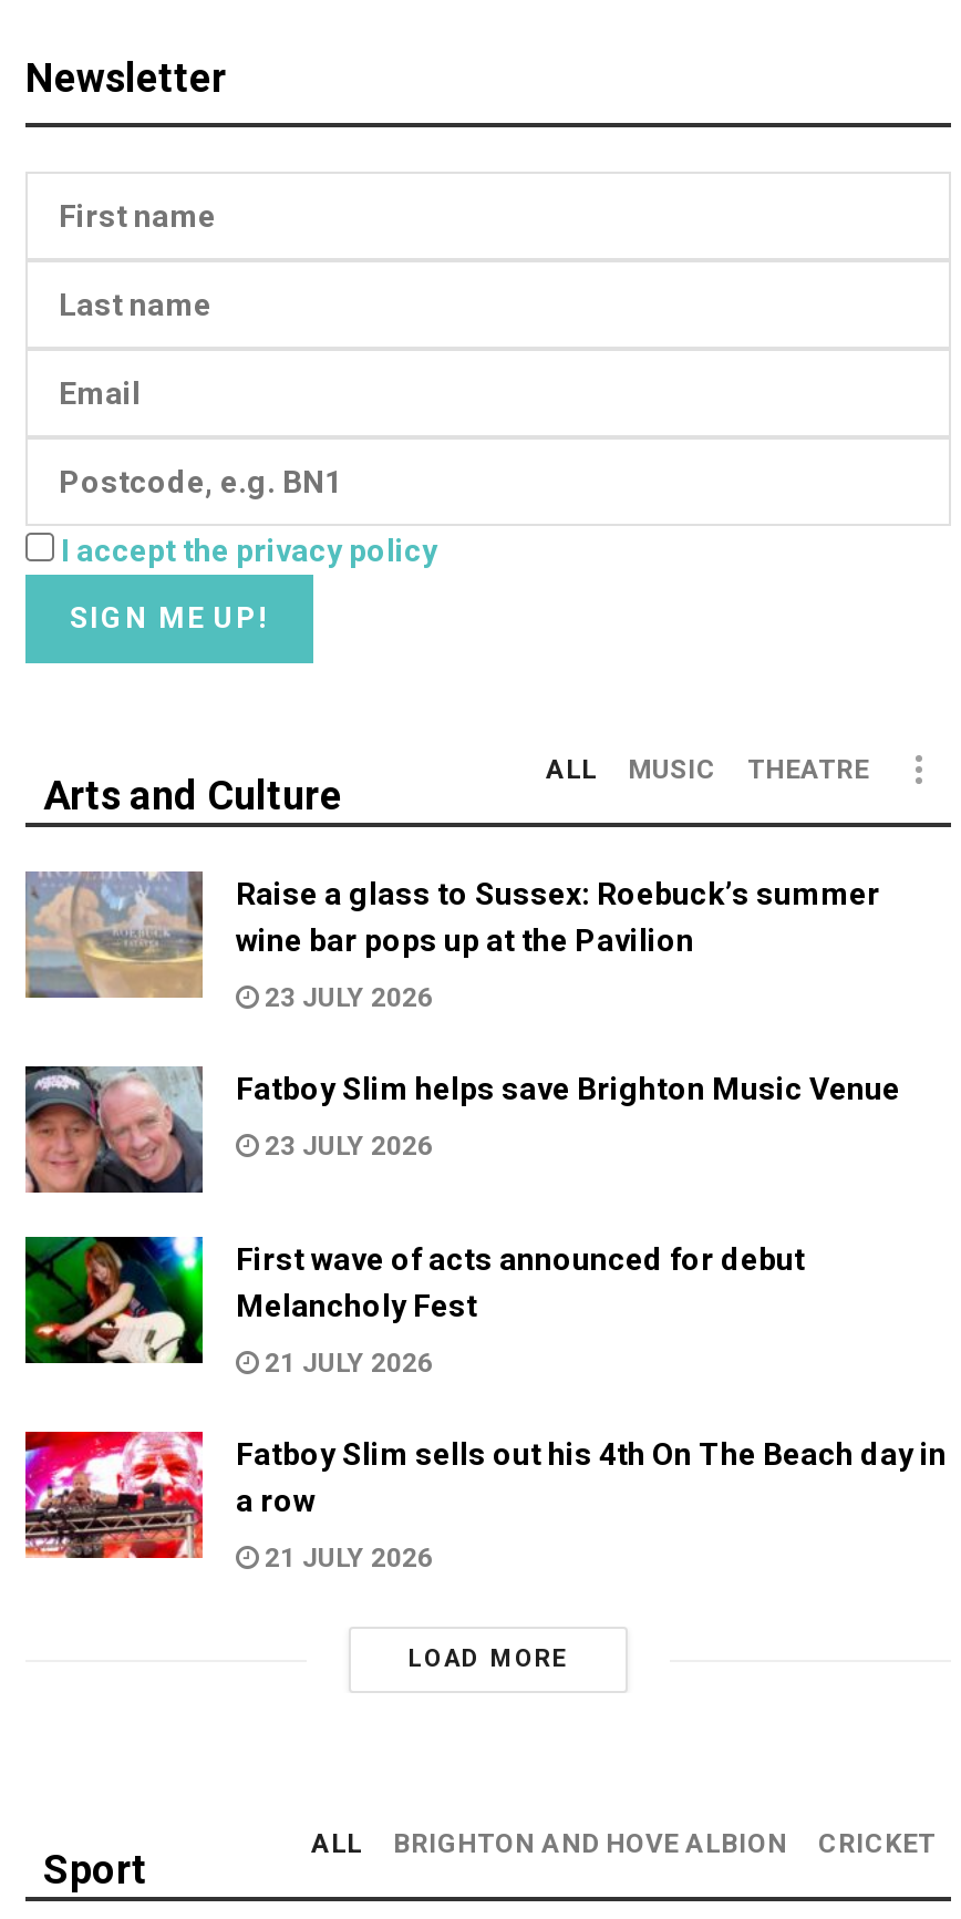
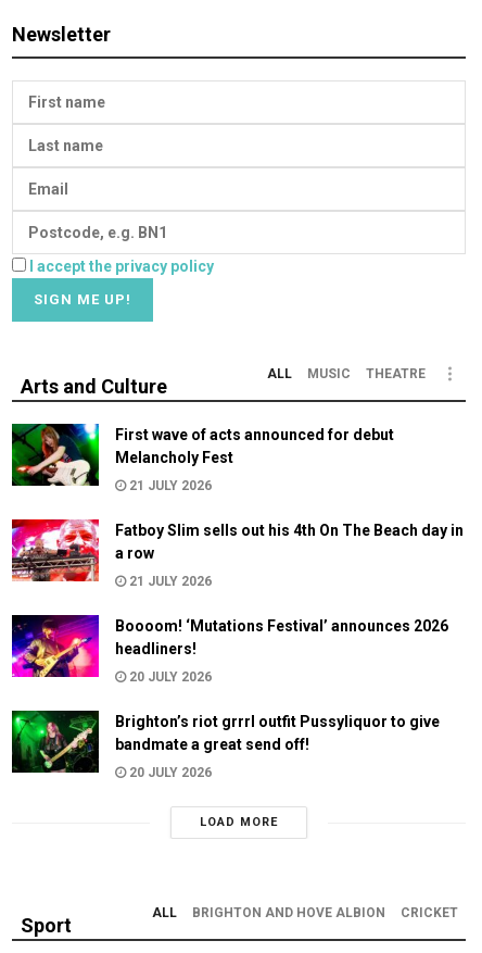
[25,869,900,1162] [image] | Raise a glass to Sussex: Roebuck’s summer | wine bar pops up at the Pavilion | 23 JULY 2026 | Fatboy Slim helps save Brighton Music Venue | 23 JULY 2026 -> none
[23,1064,205,1193] [image] -> none
moved [21,1232,947,1574] -> [10,422,464,589]: [image] | First wave of acts announced for debut | Melancholy Fest | 21 JULY 2026 | Fatboy Slim sells out his 4th On The Beach day in | a row | 21 JULY 2026
none -> [11,614,448,780] [image] | Boooom! ‘Mutations Festival’ announces 2026 | headliners! | 20 JULY 2026 | Brighton’s riot grrrl outfit Pussyliquor to give | bandmate a great send off! | 20 JULY 2026
none -> [11,710,100,774] [image]

